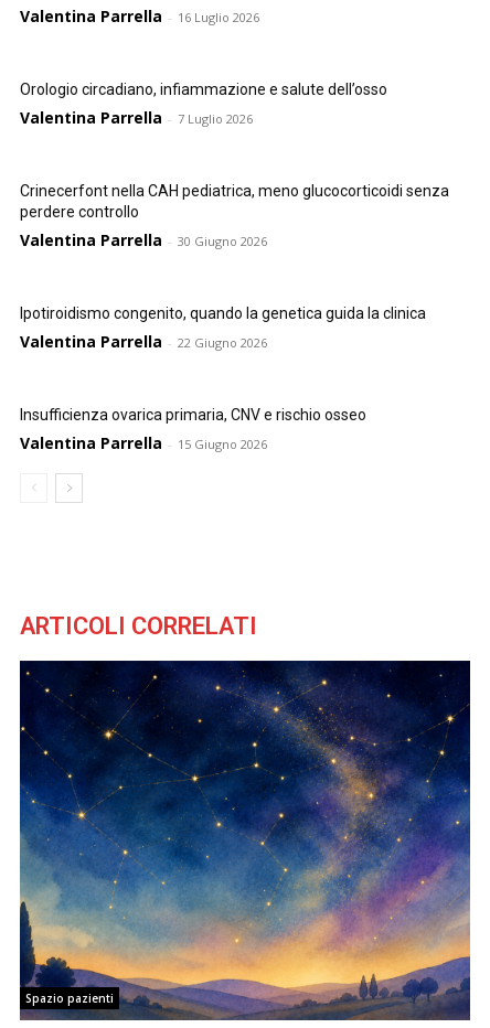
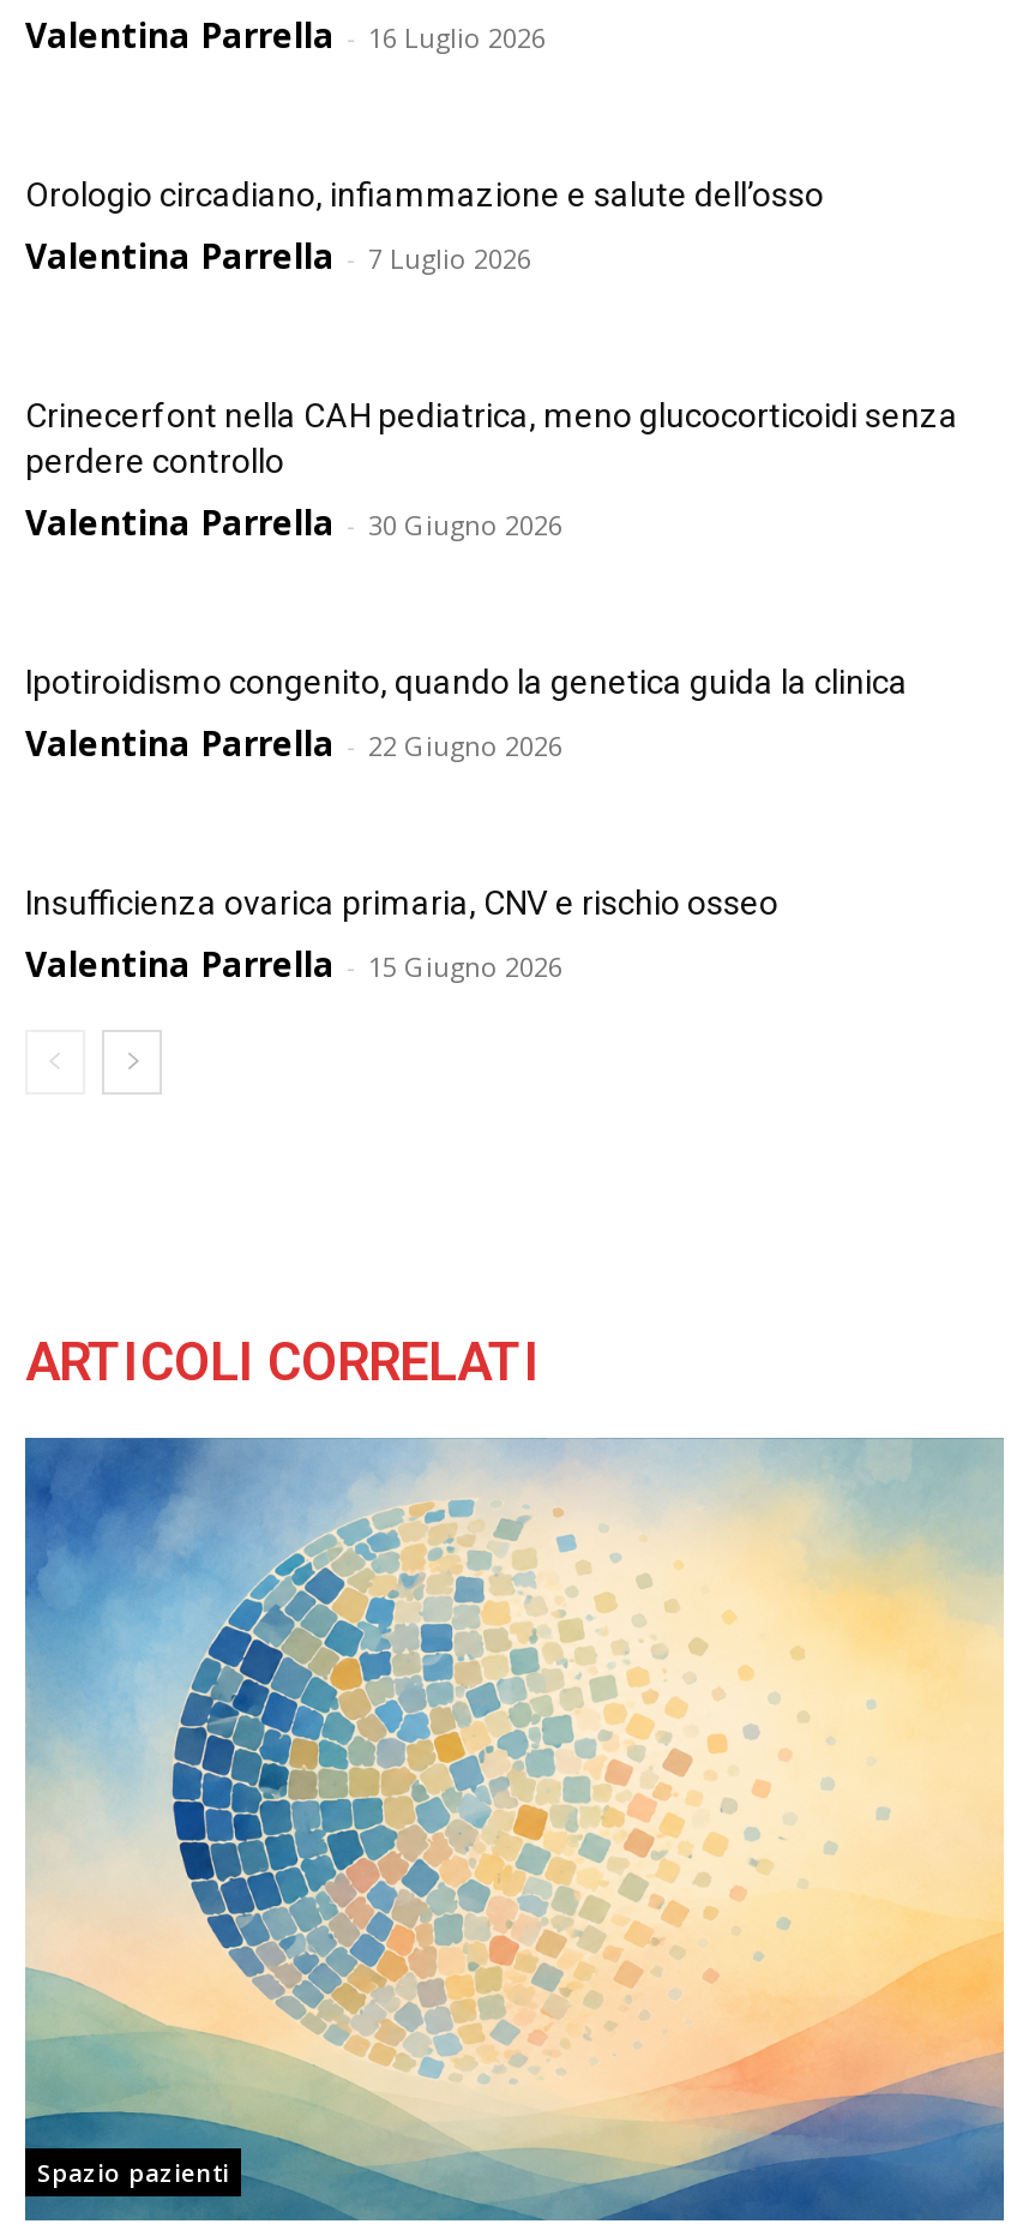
[19,660,471,1020] [image] -> [23,1435,1006,2220] [image]

